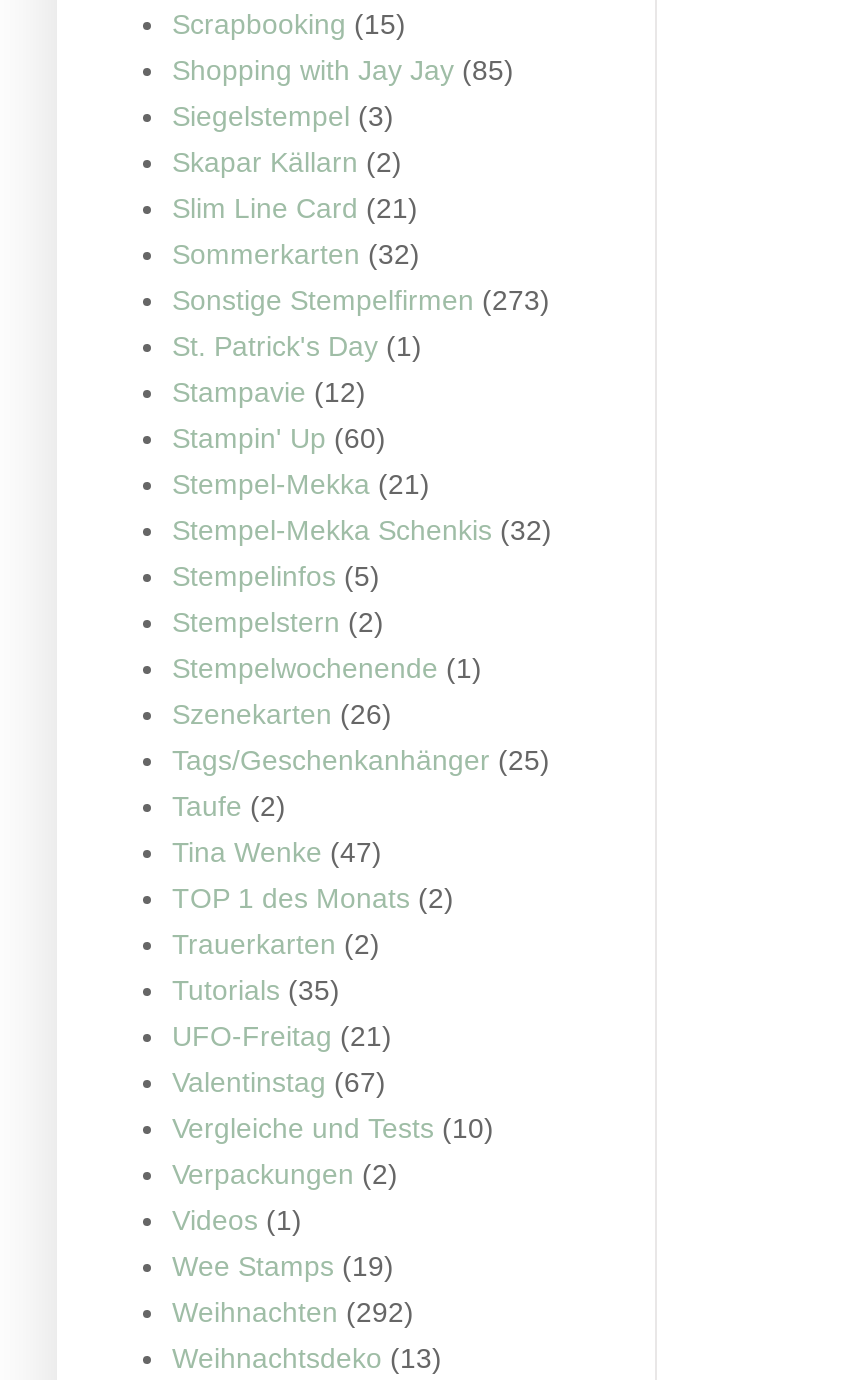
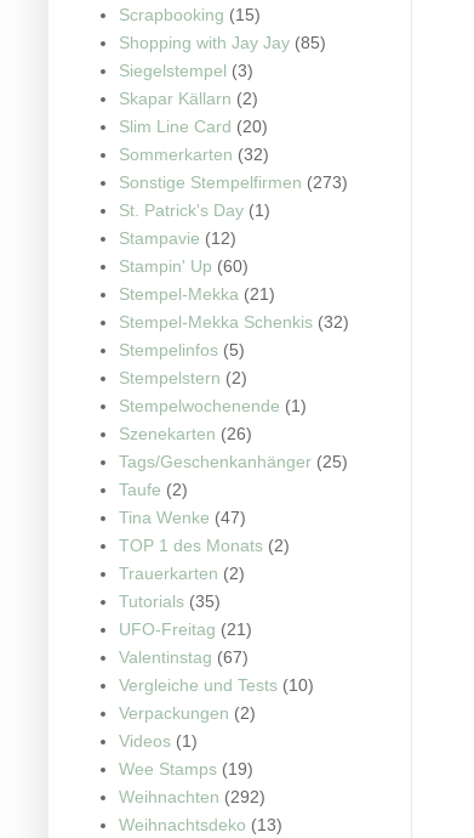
[172,192,418,224] Slim Line Card (21) -> [118,116,267,136] Slim Line Card (20)

